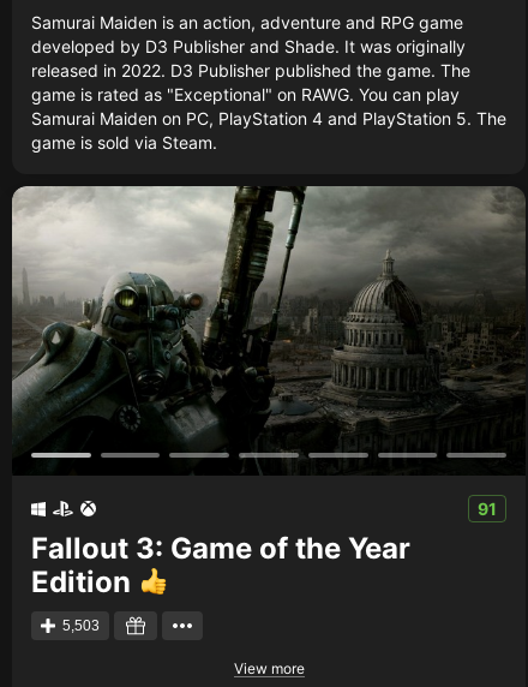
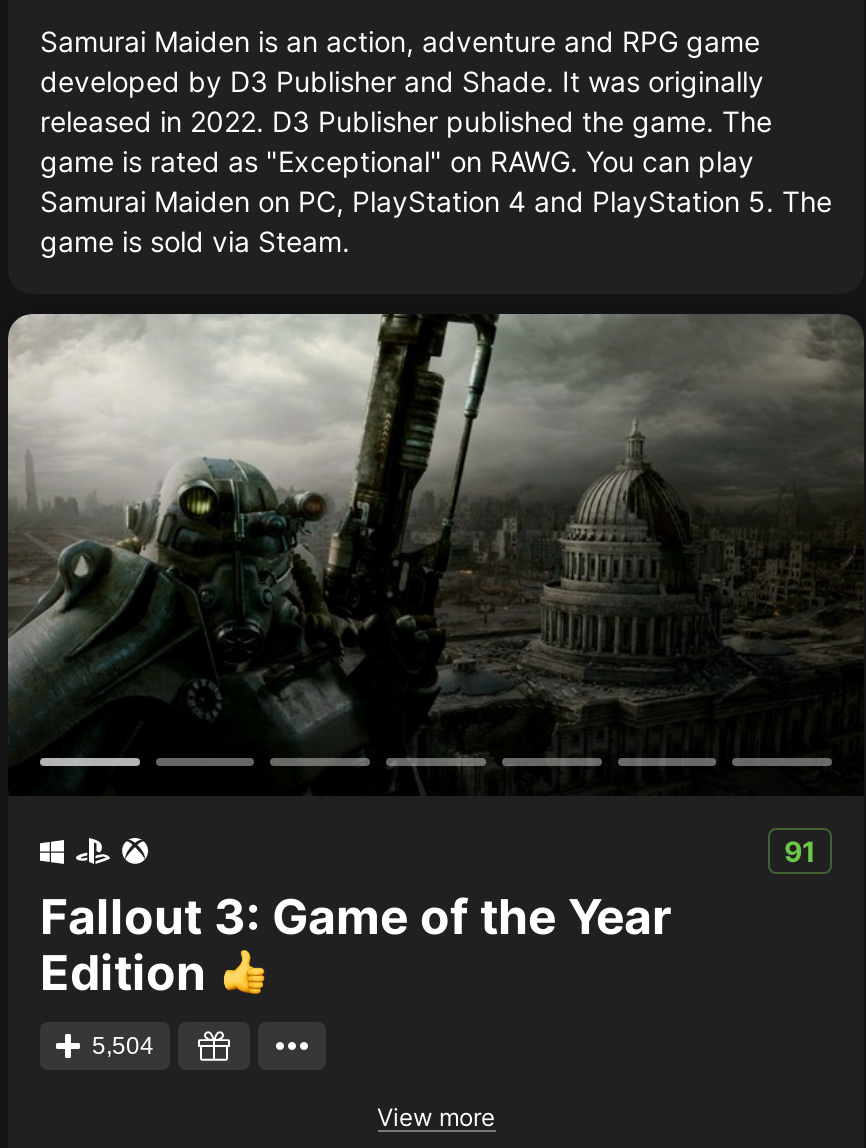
[62,617,100,634] 5,503 -> [92,1032,154,1060] 5,504

